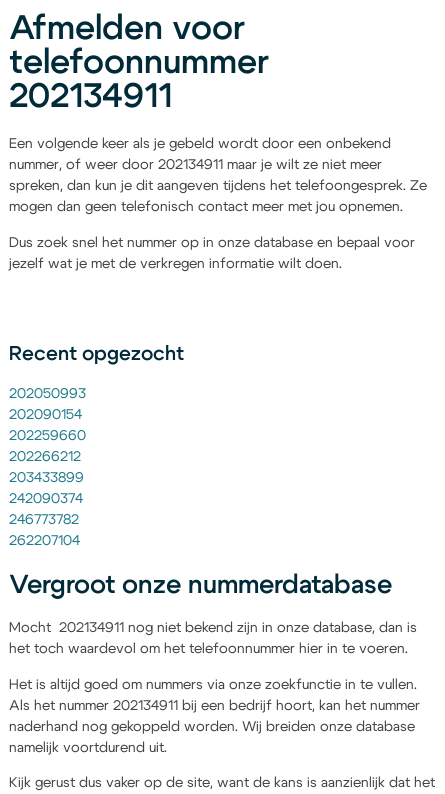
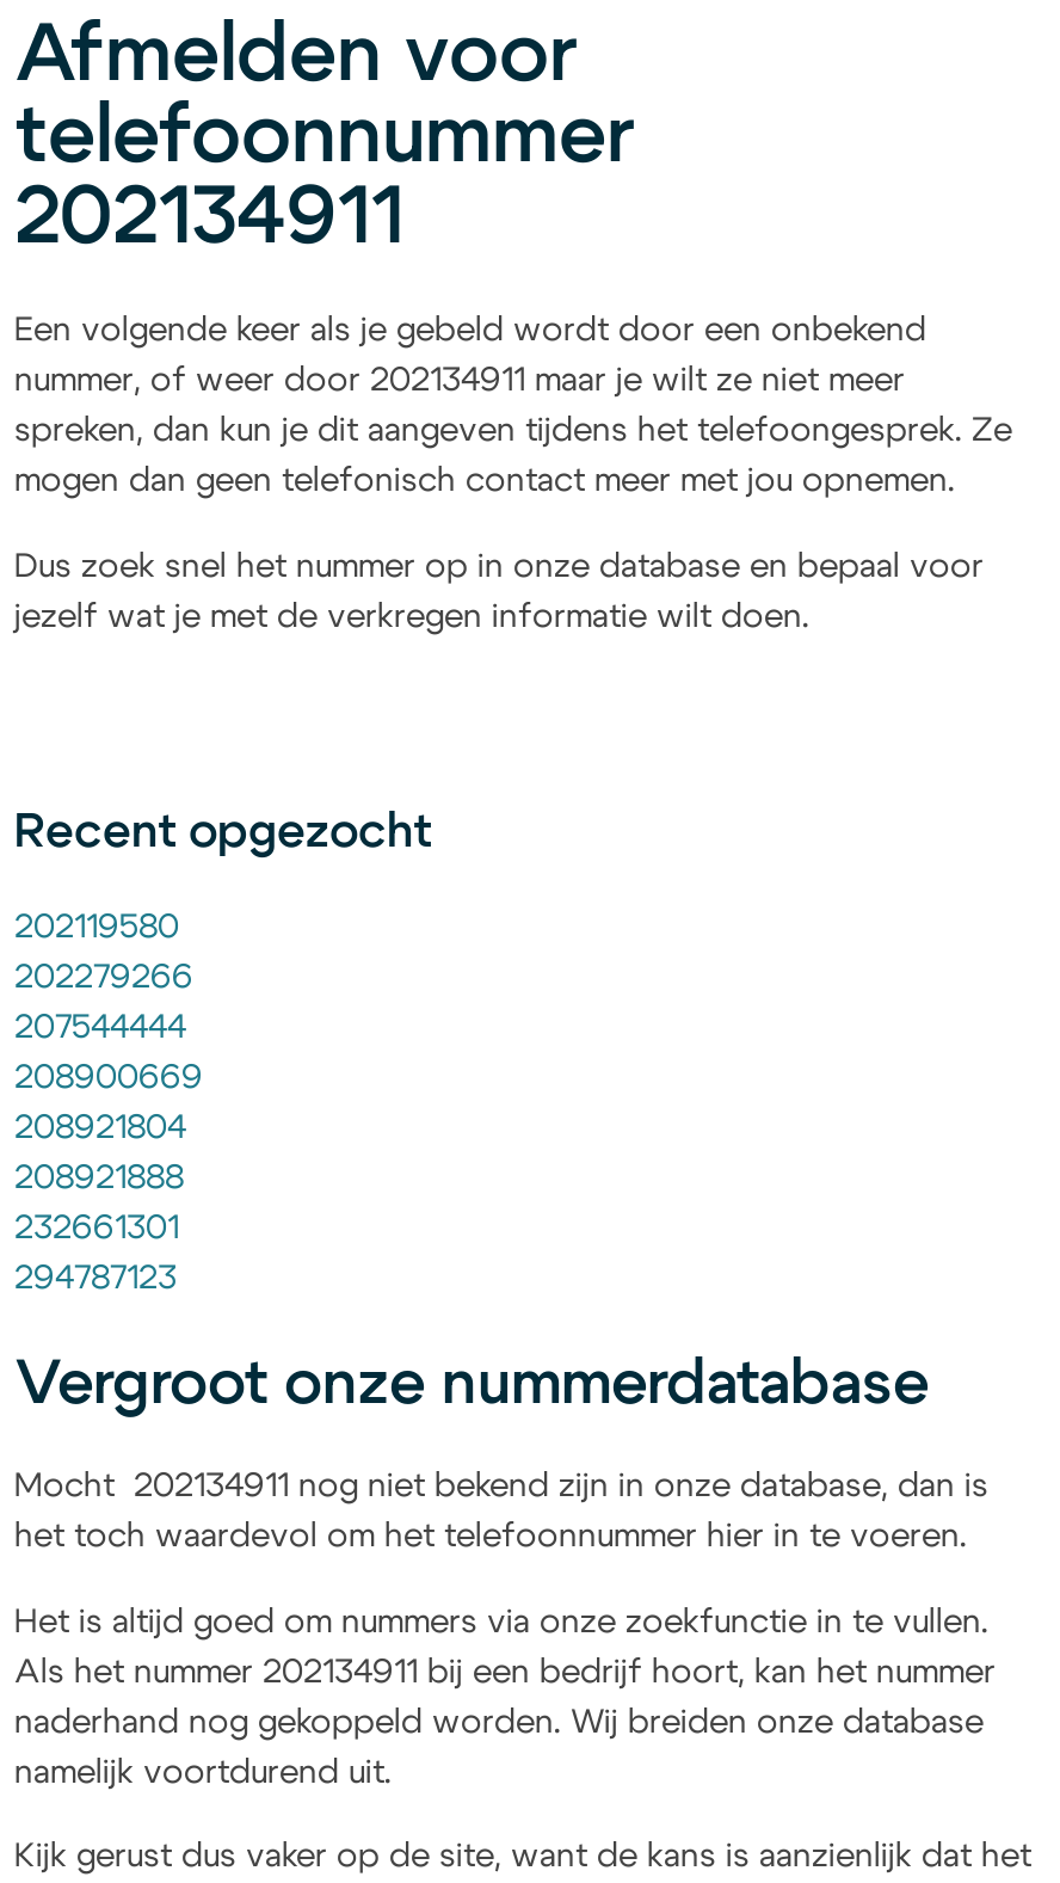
[9,387,86,401] 202050993 -> [14,912,179,945] 202119580
[9,408,82,422] 202090154 -> [14,962,193,995] 202279266
[9,429,86,443] 202259660 -> [14,1012,186,1046] 207544444
[9,450,81,464] 202266212 -> [14,1062,203,1096] 208900669
[9,471,84,485] 203433899 -> [14,1112,186,1146] 208921804
[9,492,83,506] 242090374 -> [14,1163,184,1196] 208921888
[9,513,79,527] 246773782 -> [14,1213,179,1246] 232661301
[9,534,80,548] 262207104 -> [14,1263,177,1296] 294787123

